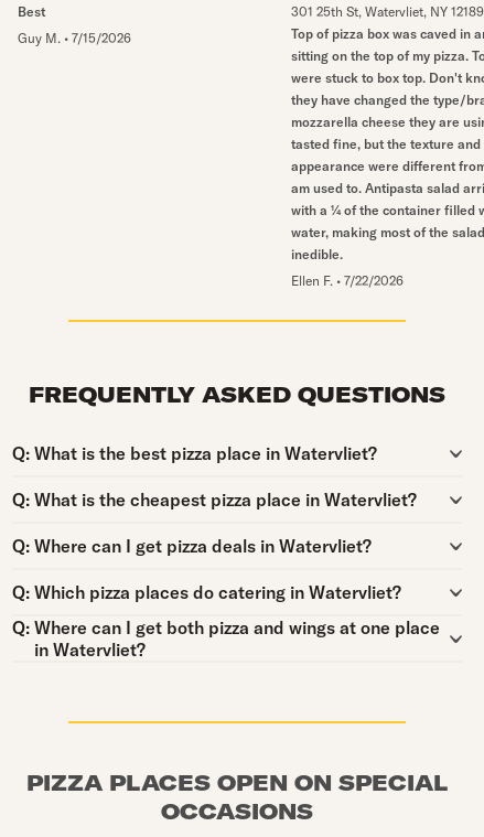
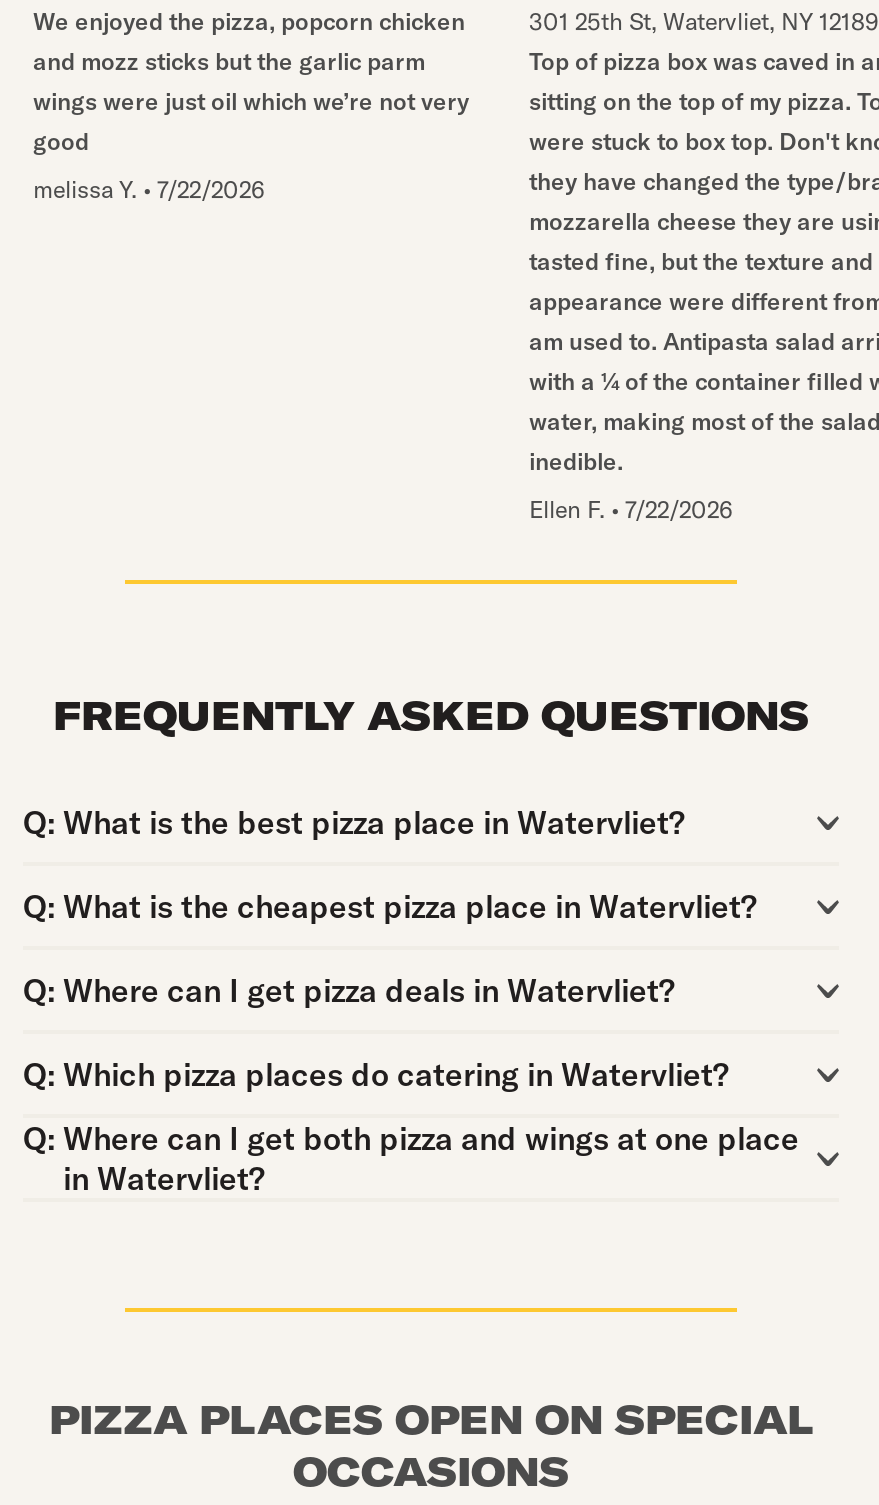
[18,3,45,20] Best -> [33,6,469,156] We enjoyed the pizza, popcorn chicken | and mozz sticks but the garlic parm | wings were just oil which we’re not very | good
[18,30,131,46] Guy M. • 7/15/2026 -> [33,174,265,204] melissa Y. • 7/22/2026

